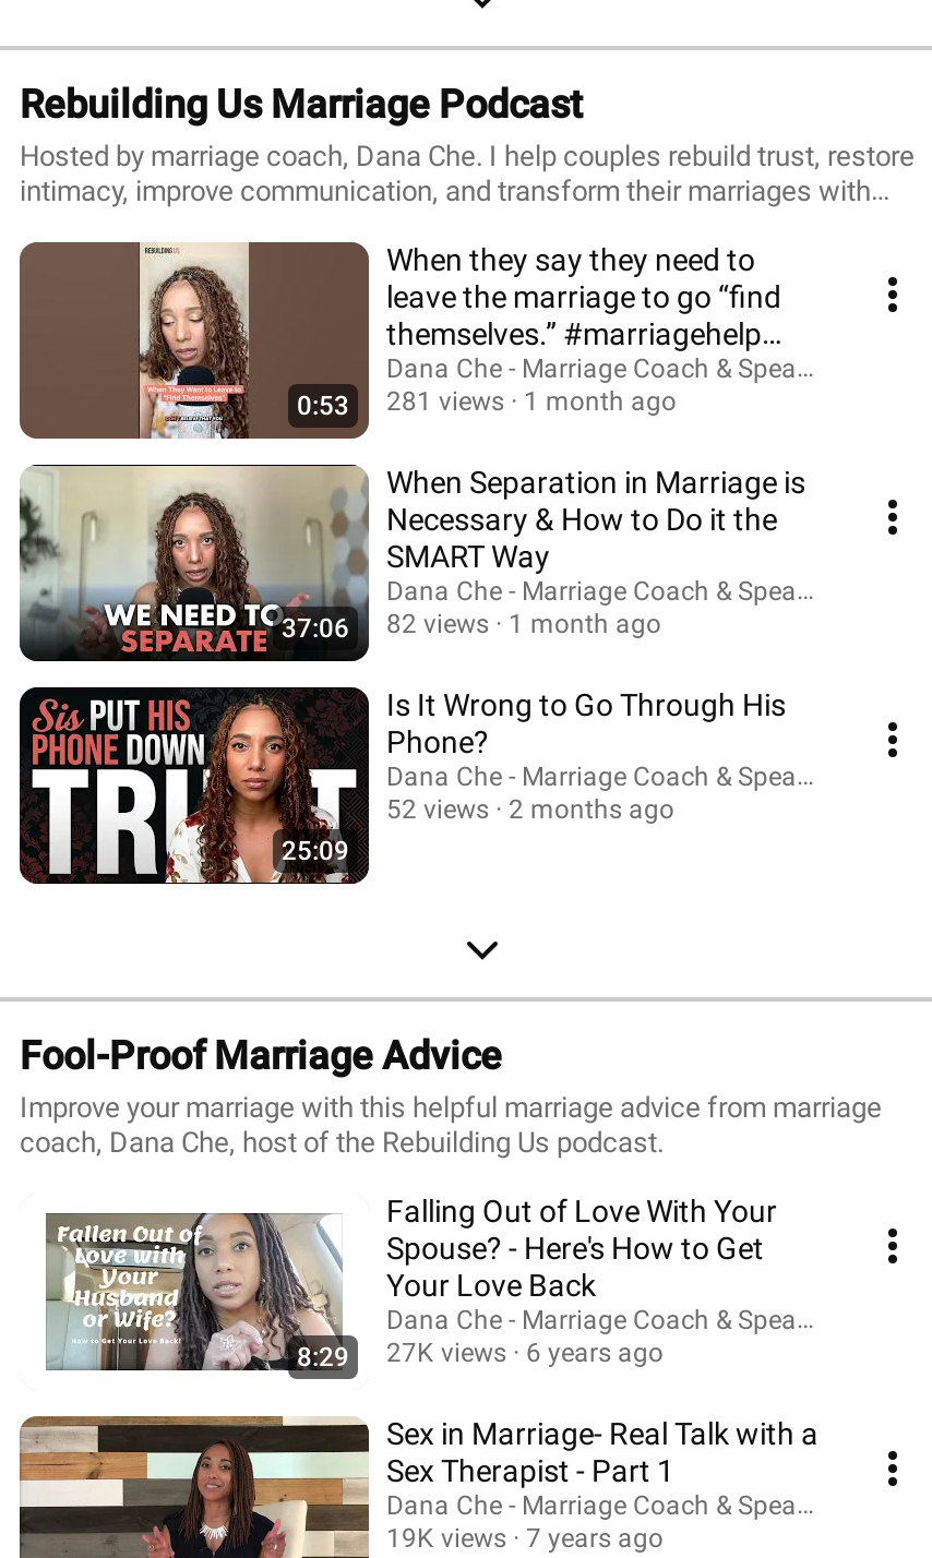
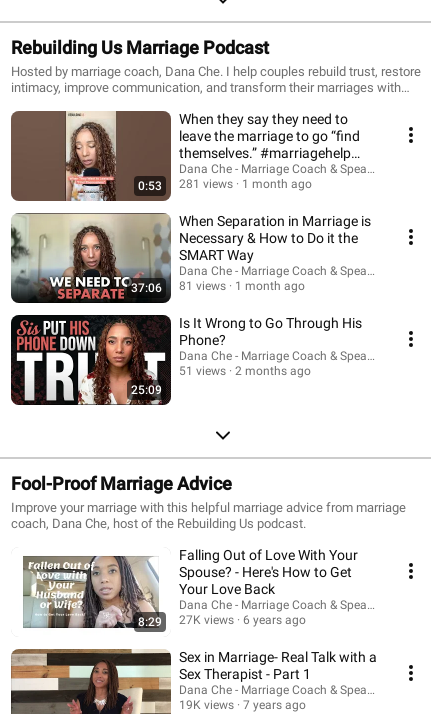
[282,608,661,643] 37:06 82 views 1 month ago -> [131,278,305,294] 37:06 81 views 1 month ago
[386,793,674,824] 52 views 2 months ago -> [179,363,311,377] 51 views 2 months ago

